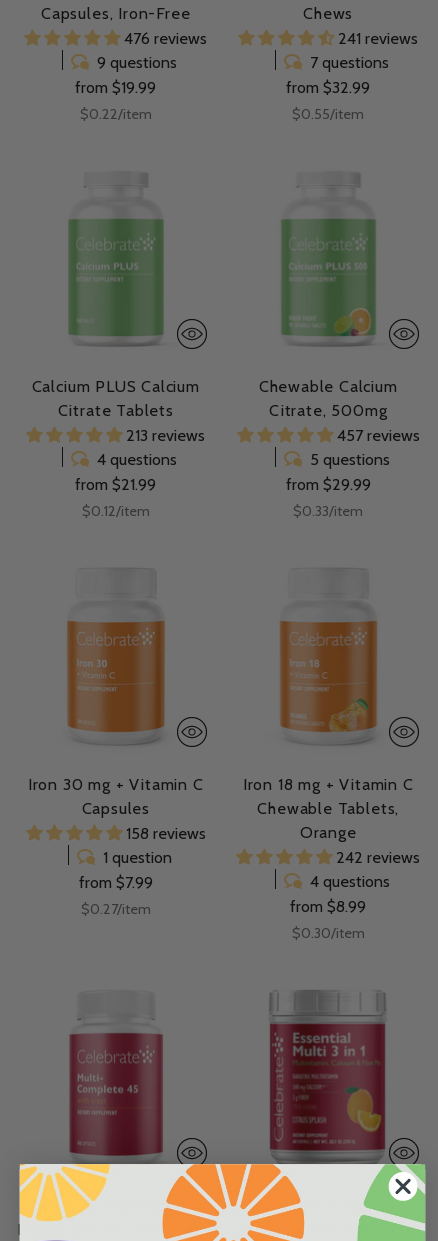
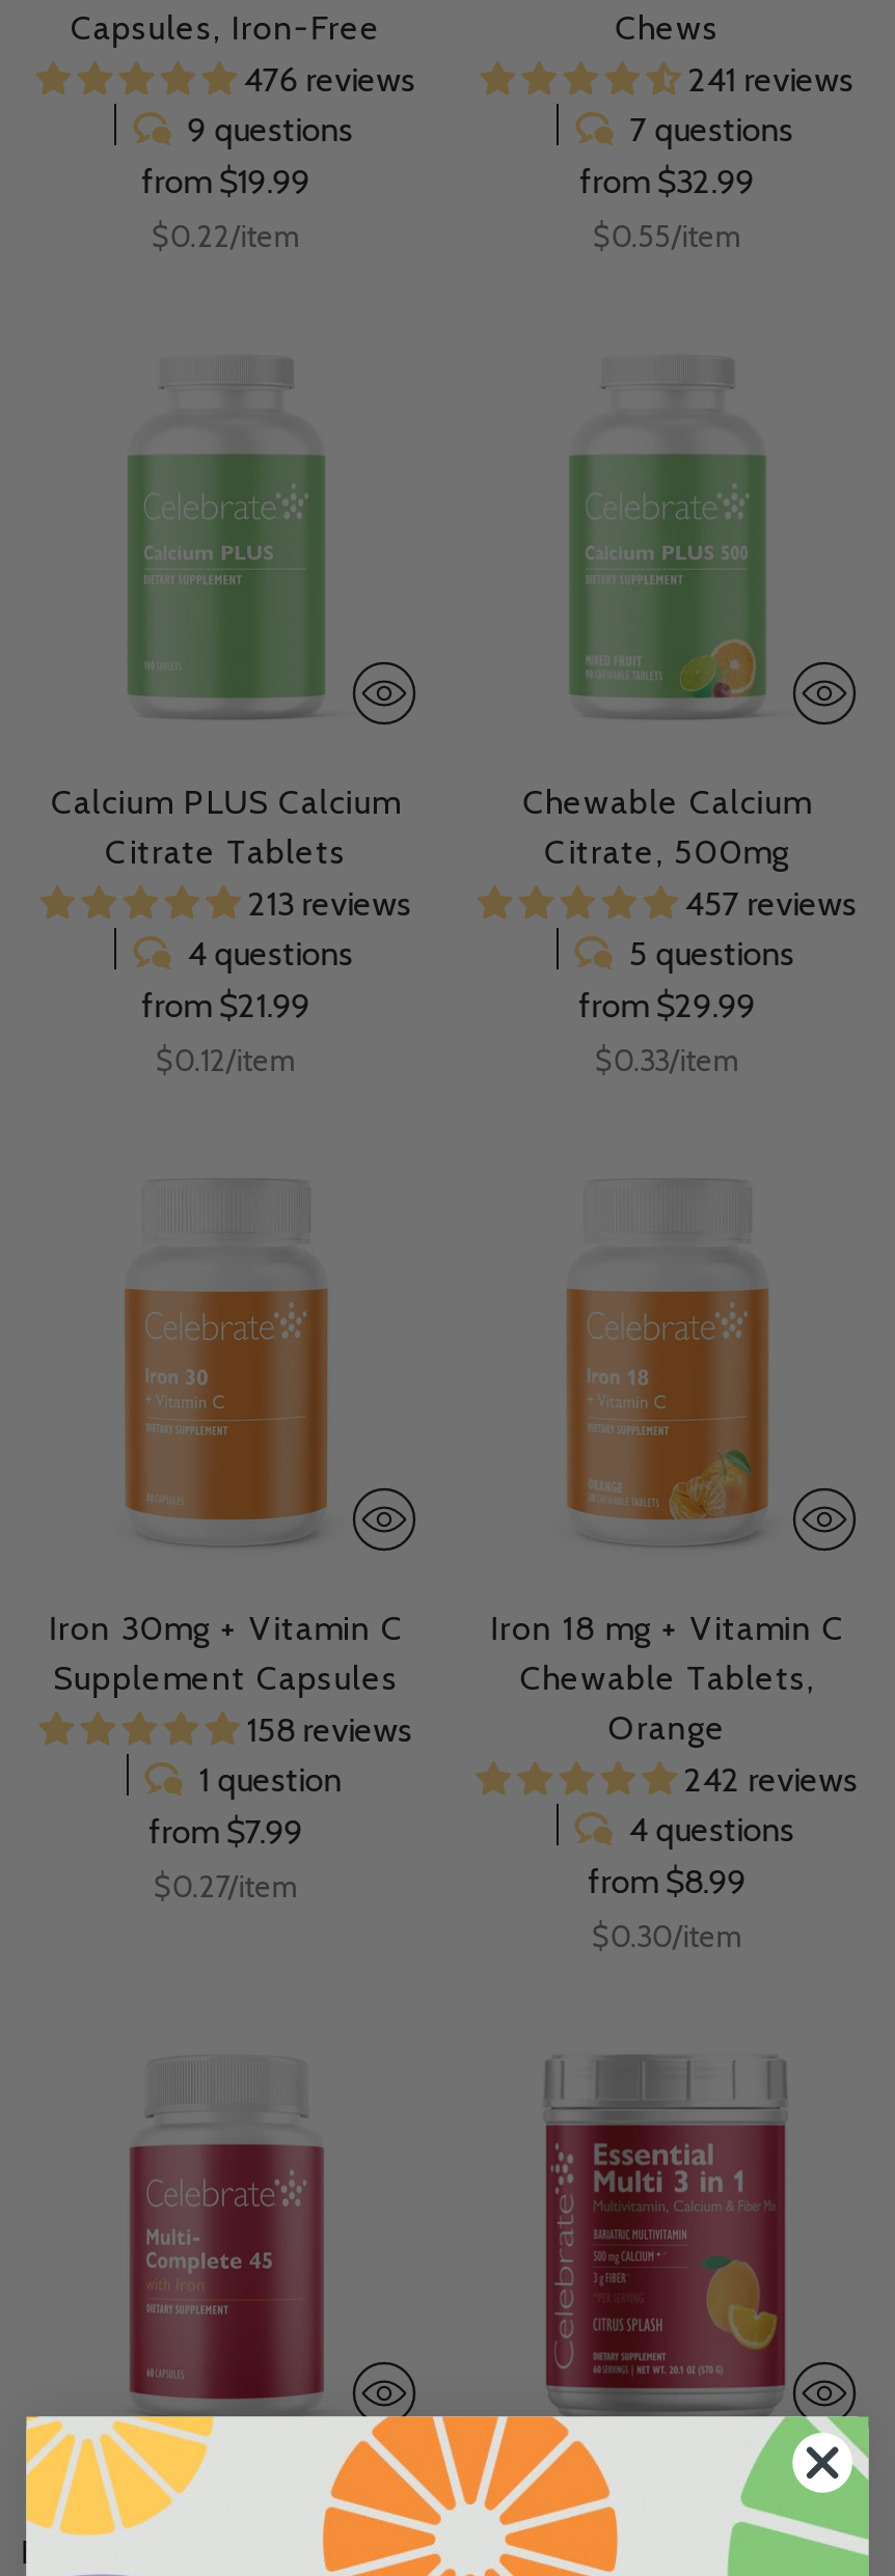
[28,774,204,818] Iron 30 mg + Vitamin C | Capsules -> [48,1606,403,1697] Iron 30mg + Vitamin C | Supplement Capsules

